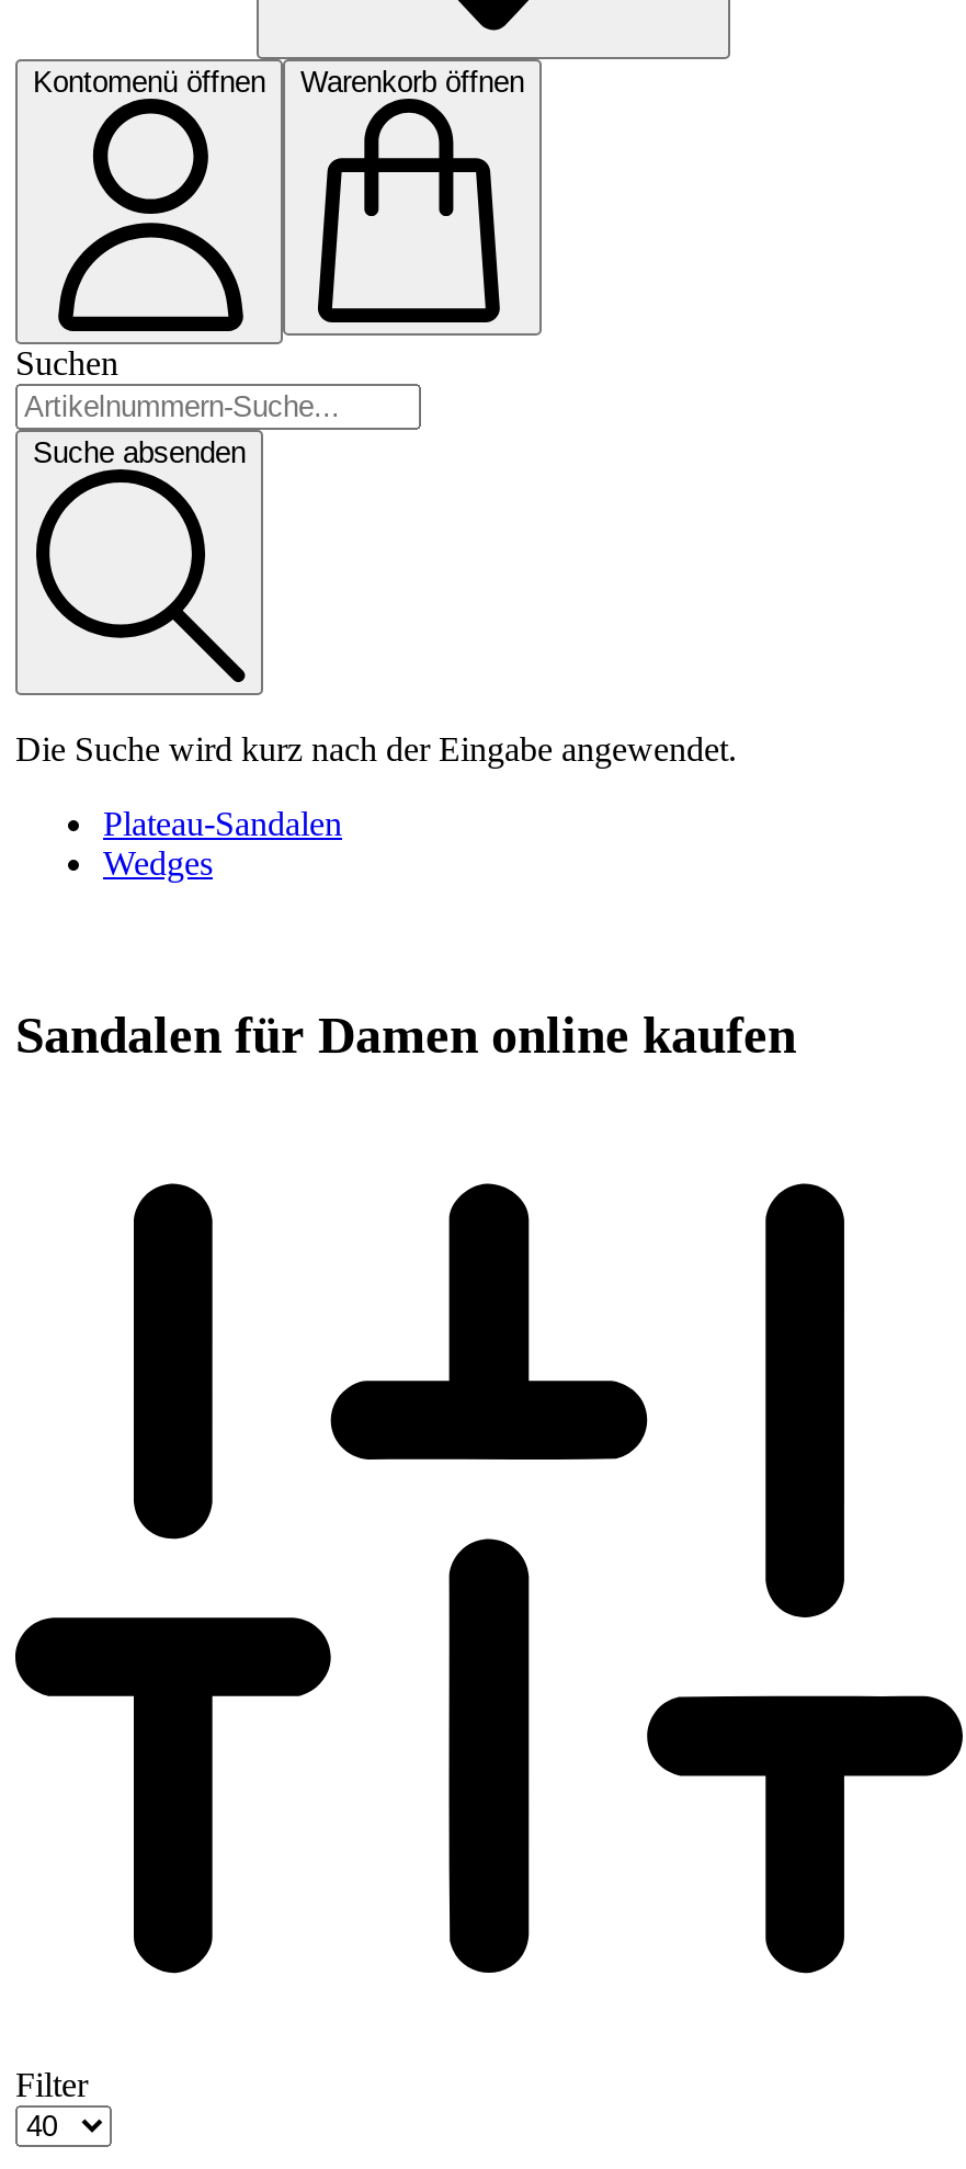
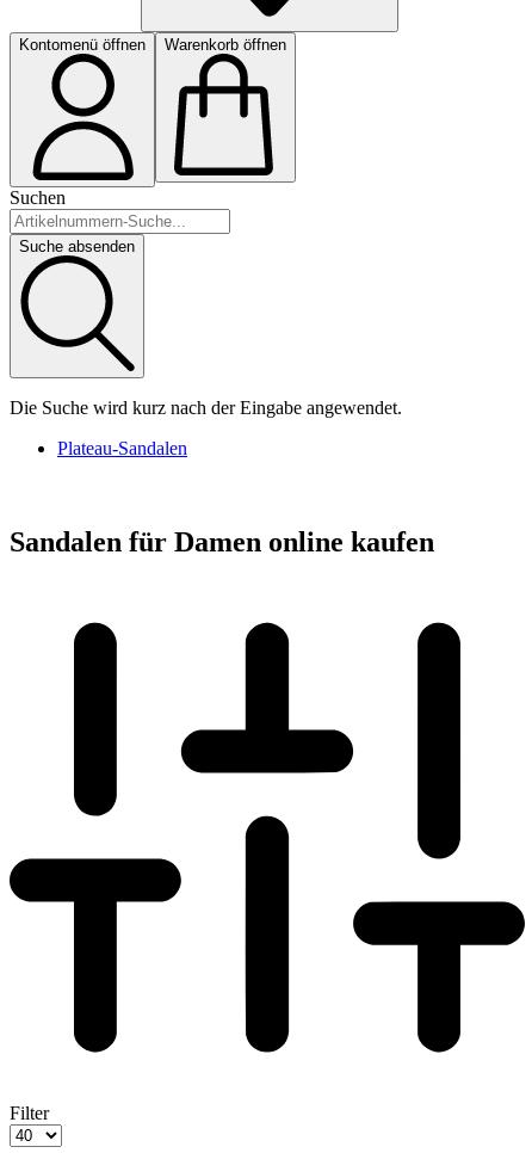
[103,844,213,881] Wedges -> none

